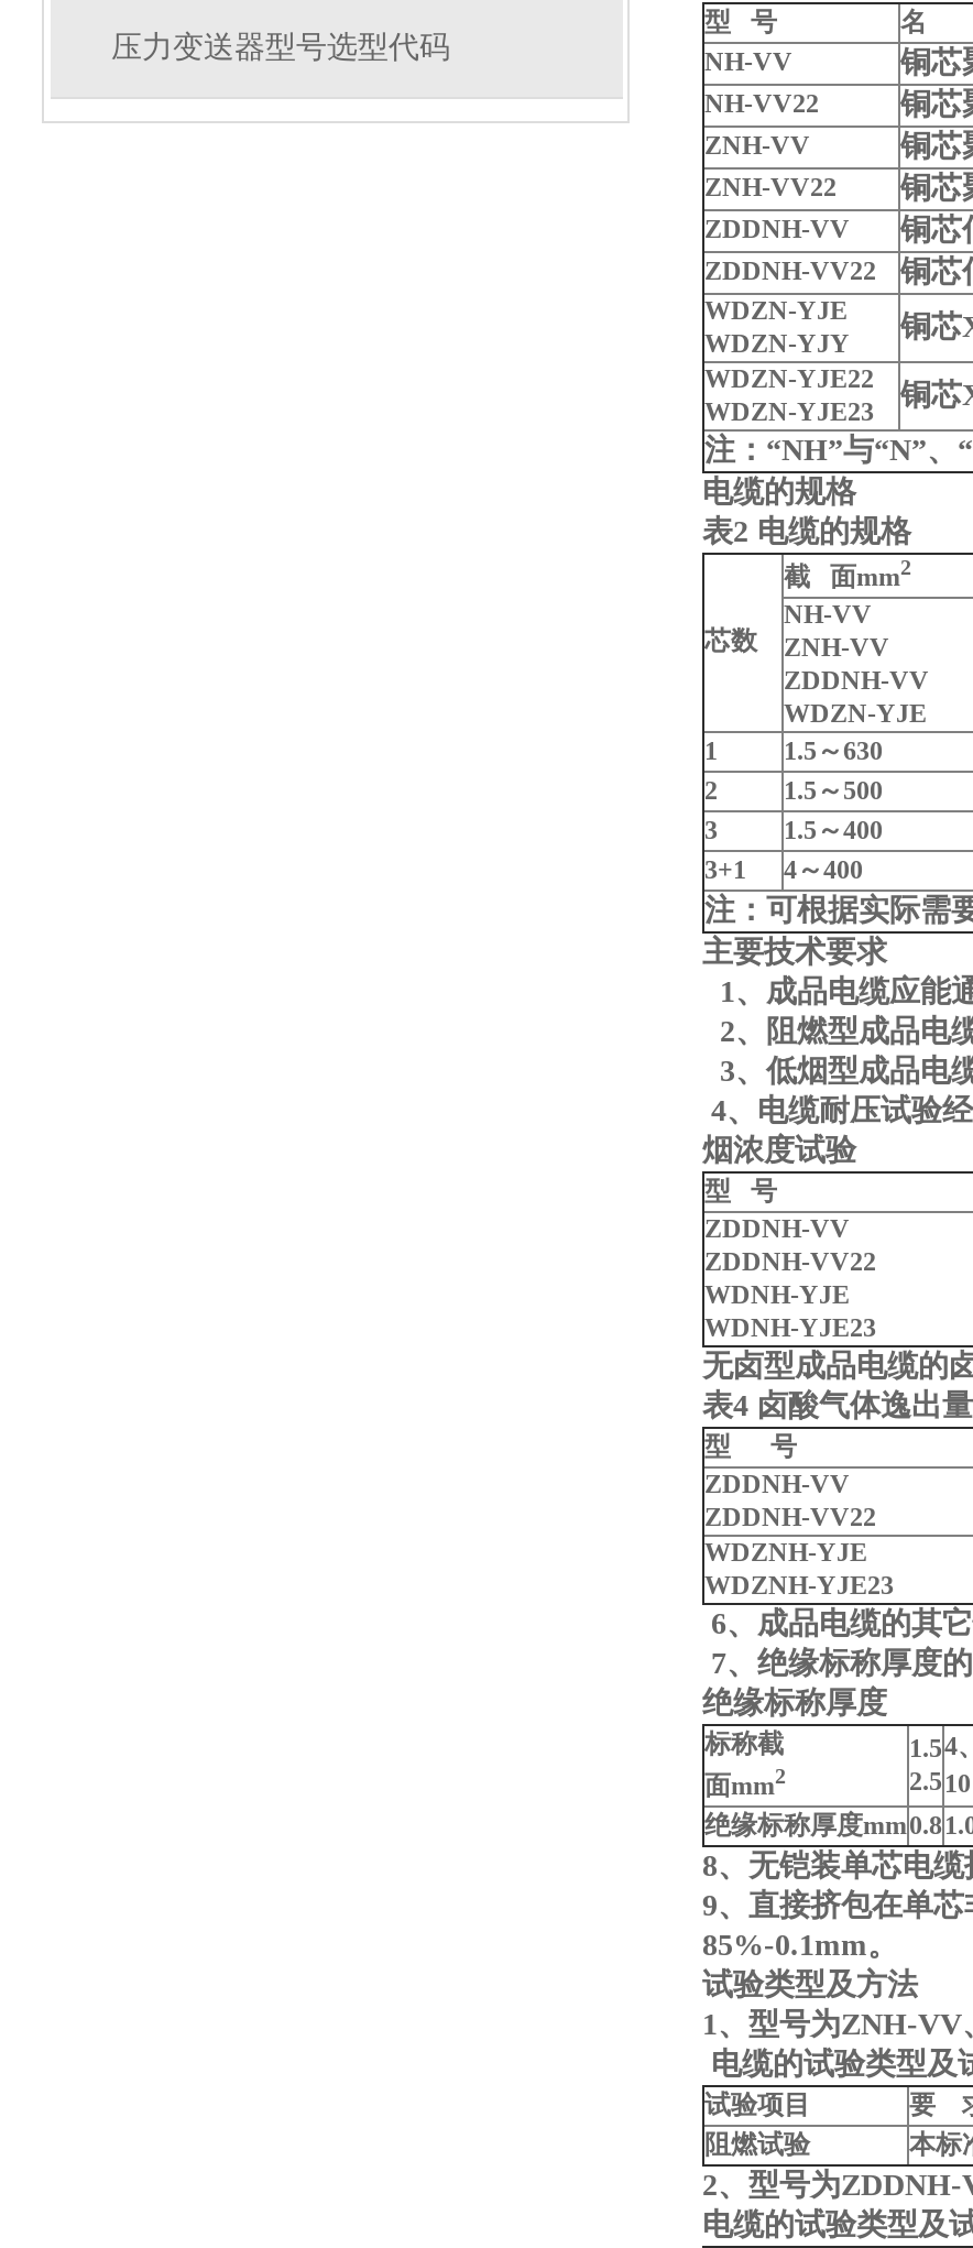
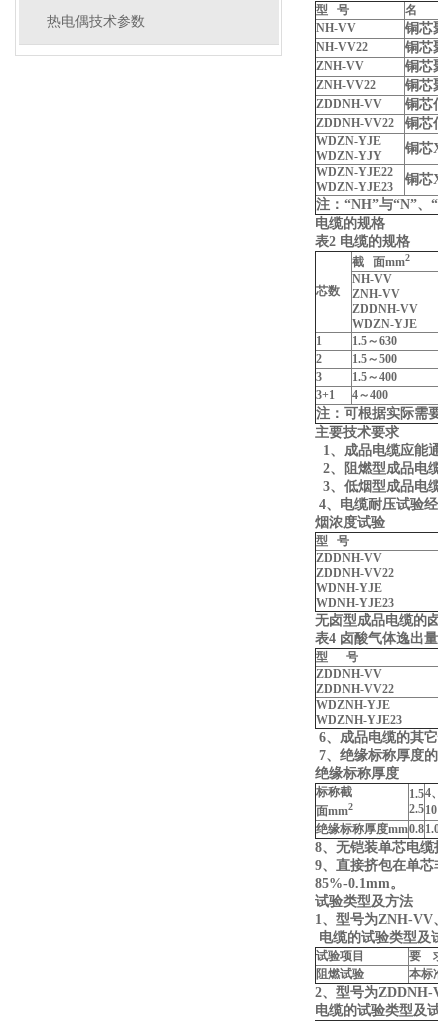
[111,31,450,64] 压力变送器型号选型代码 -> [46,14,144,29] 热电偶技术参数

